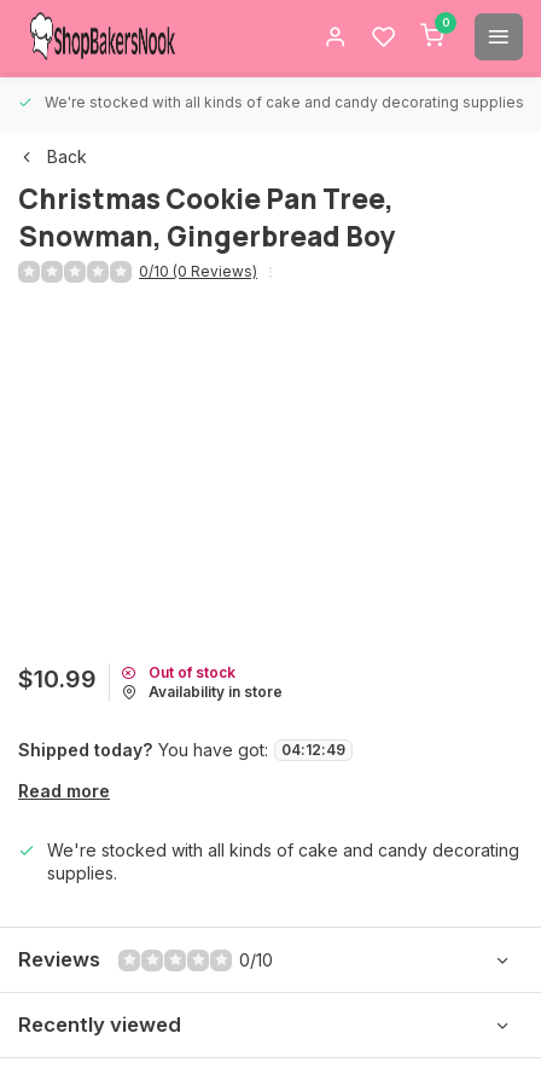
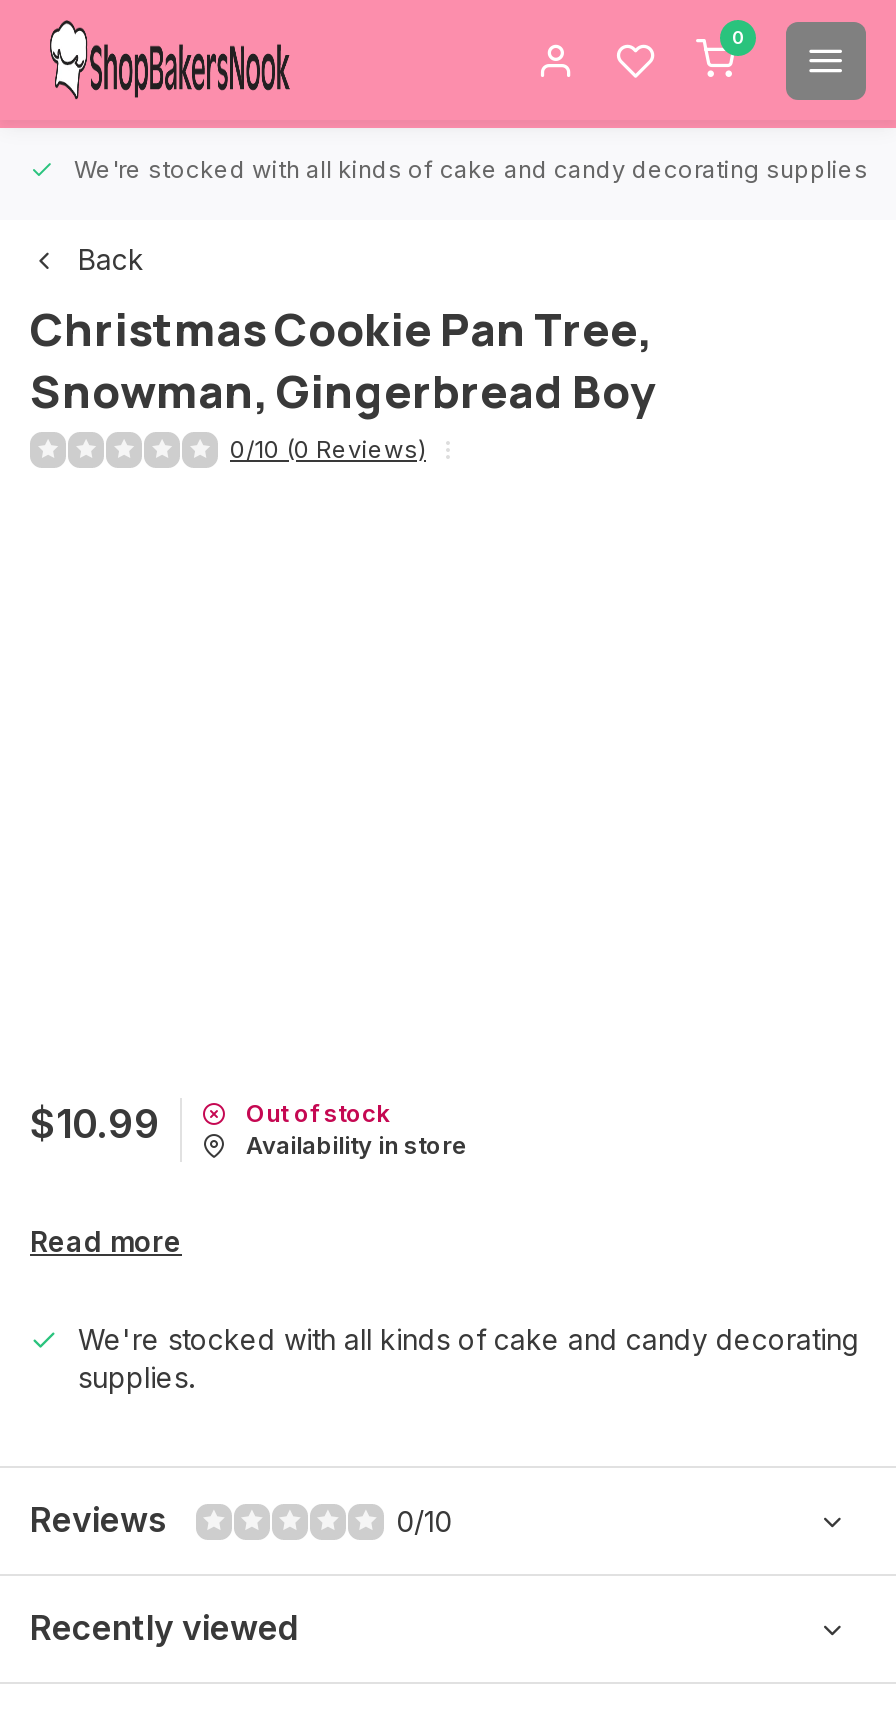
[18,739,345,760] Shipped today? You have got: | 04: 12: 49 -> none

